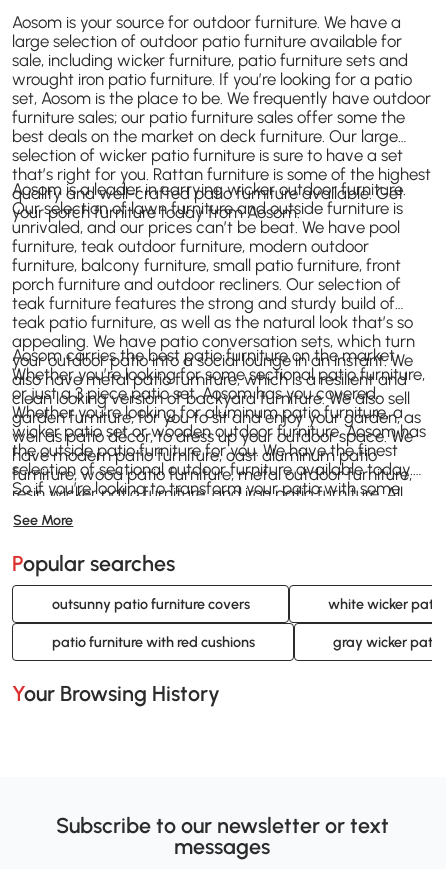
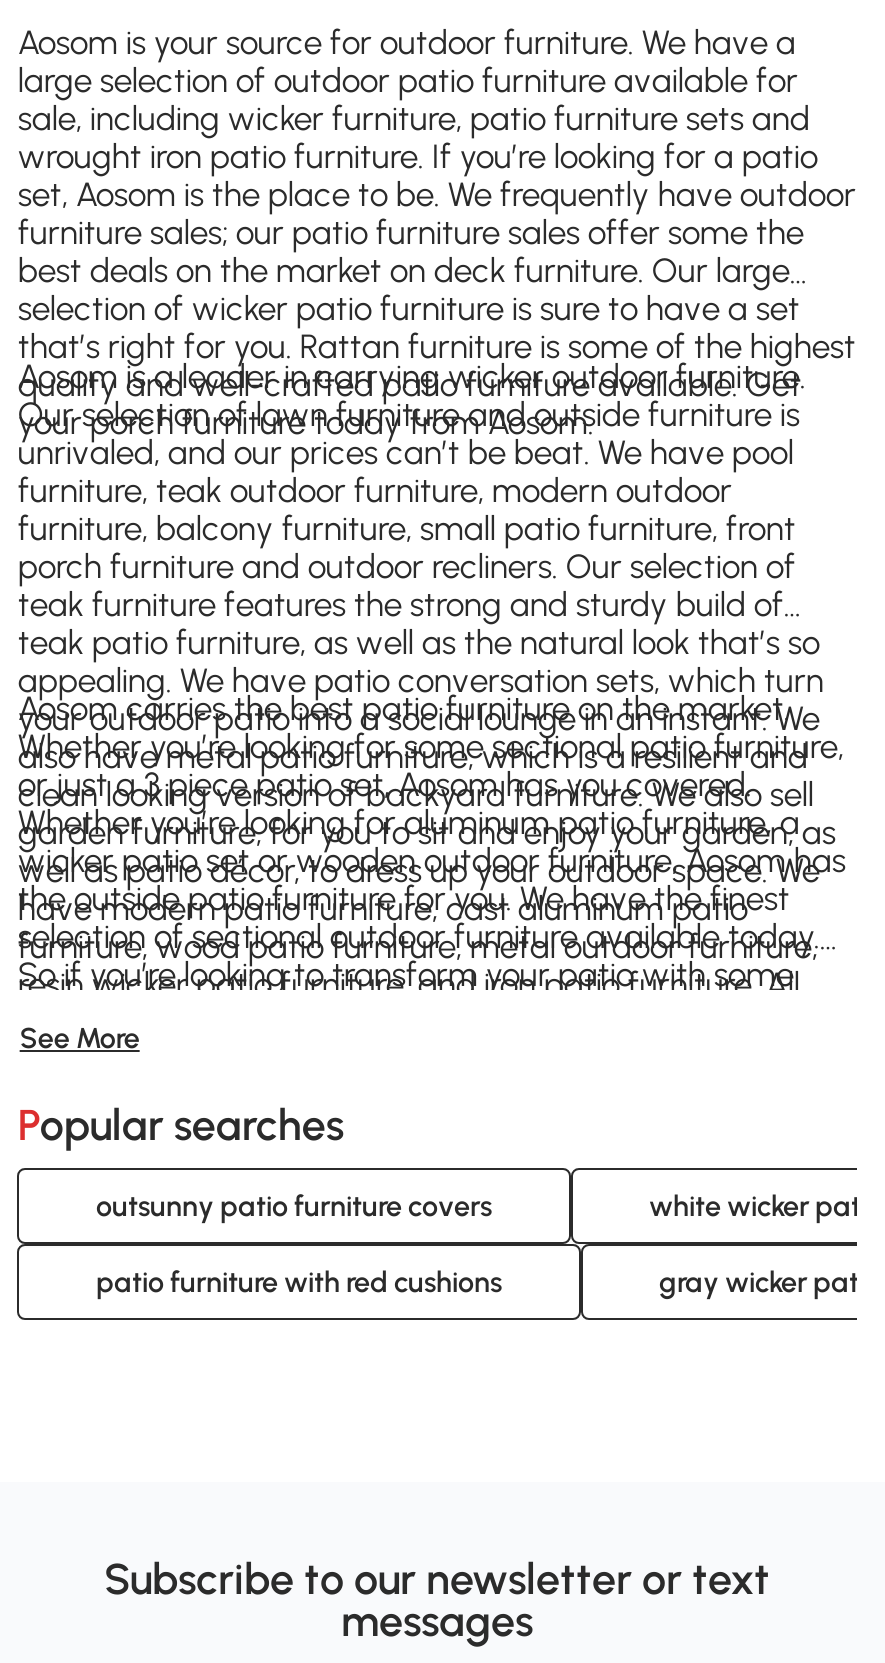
[24,681,220,706] Your Browsing History -> none

